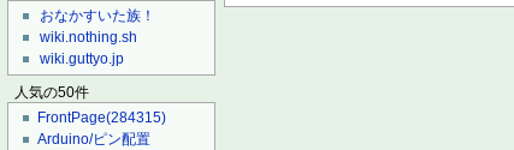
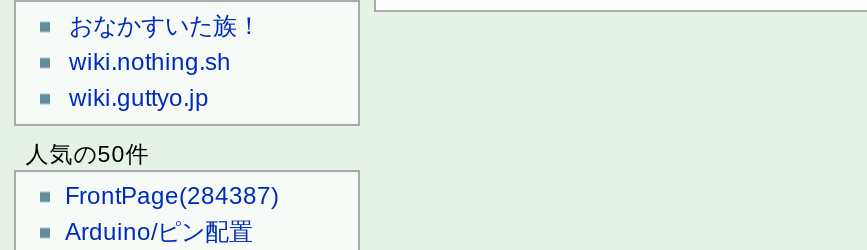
[38,109,167,126] FrontPage(284315) -> [65,182,279,210] FrontPage(284387)

